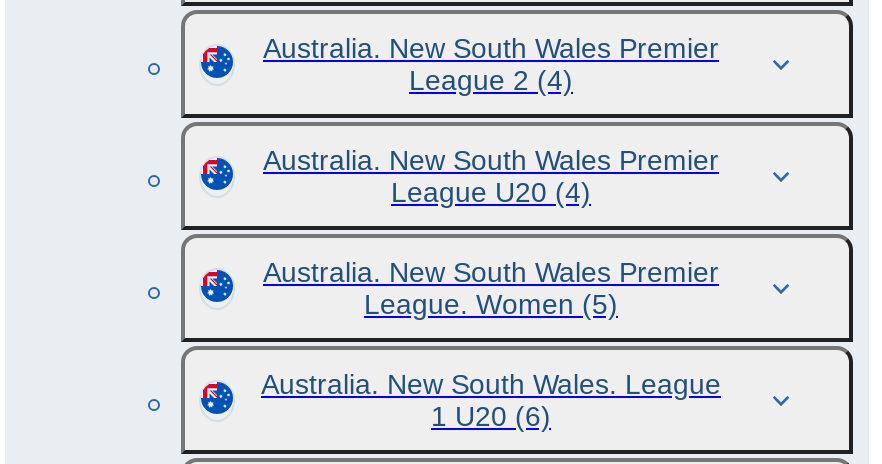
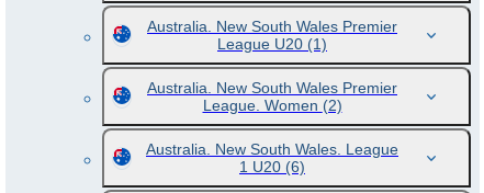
[409,64,573,96] League 2 (4) -> [217,35,327,53] League U20 (1)
[263,176,719,320] League U20 (4) | Australia. New South Wales Premier | League. Women (5) -> [202,96,342,114] League. Women (2)

